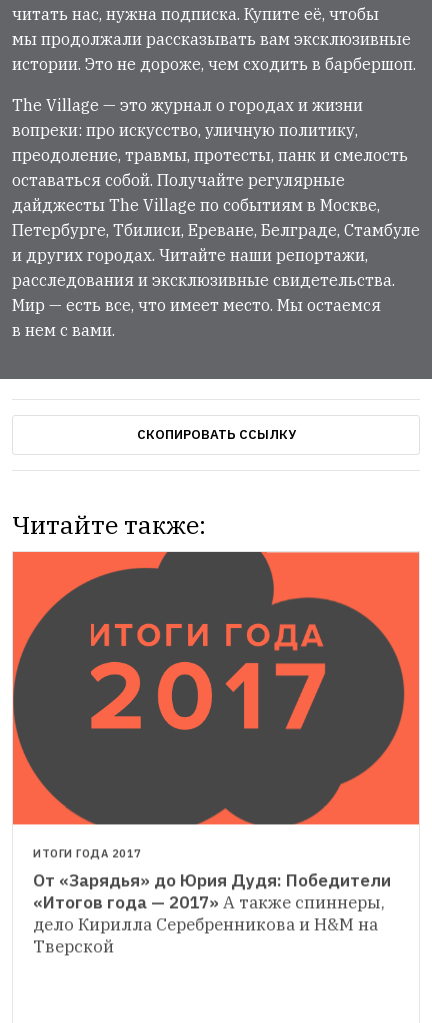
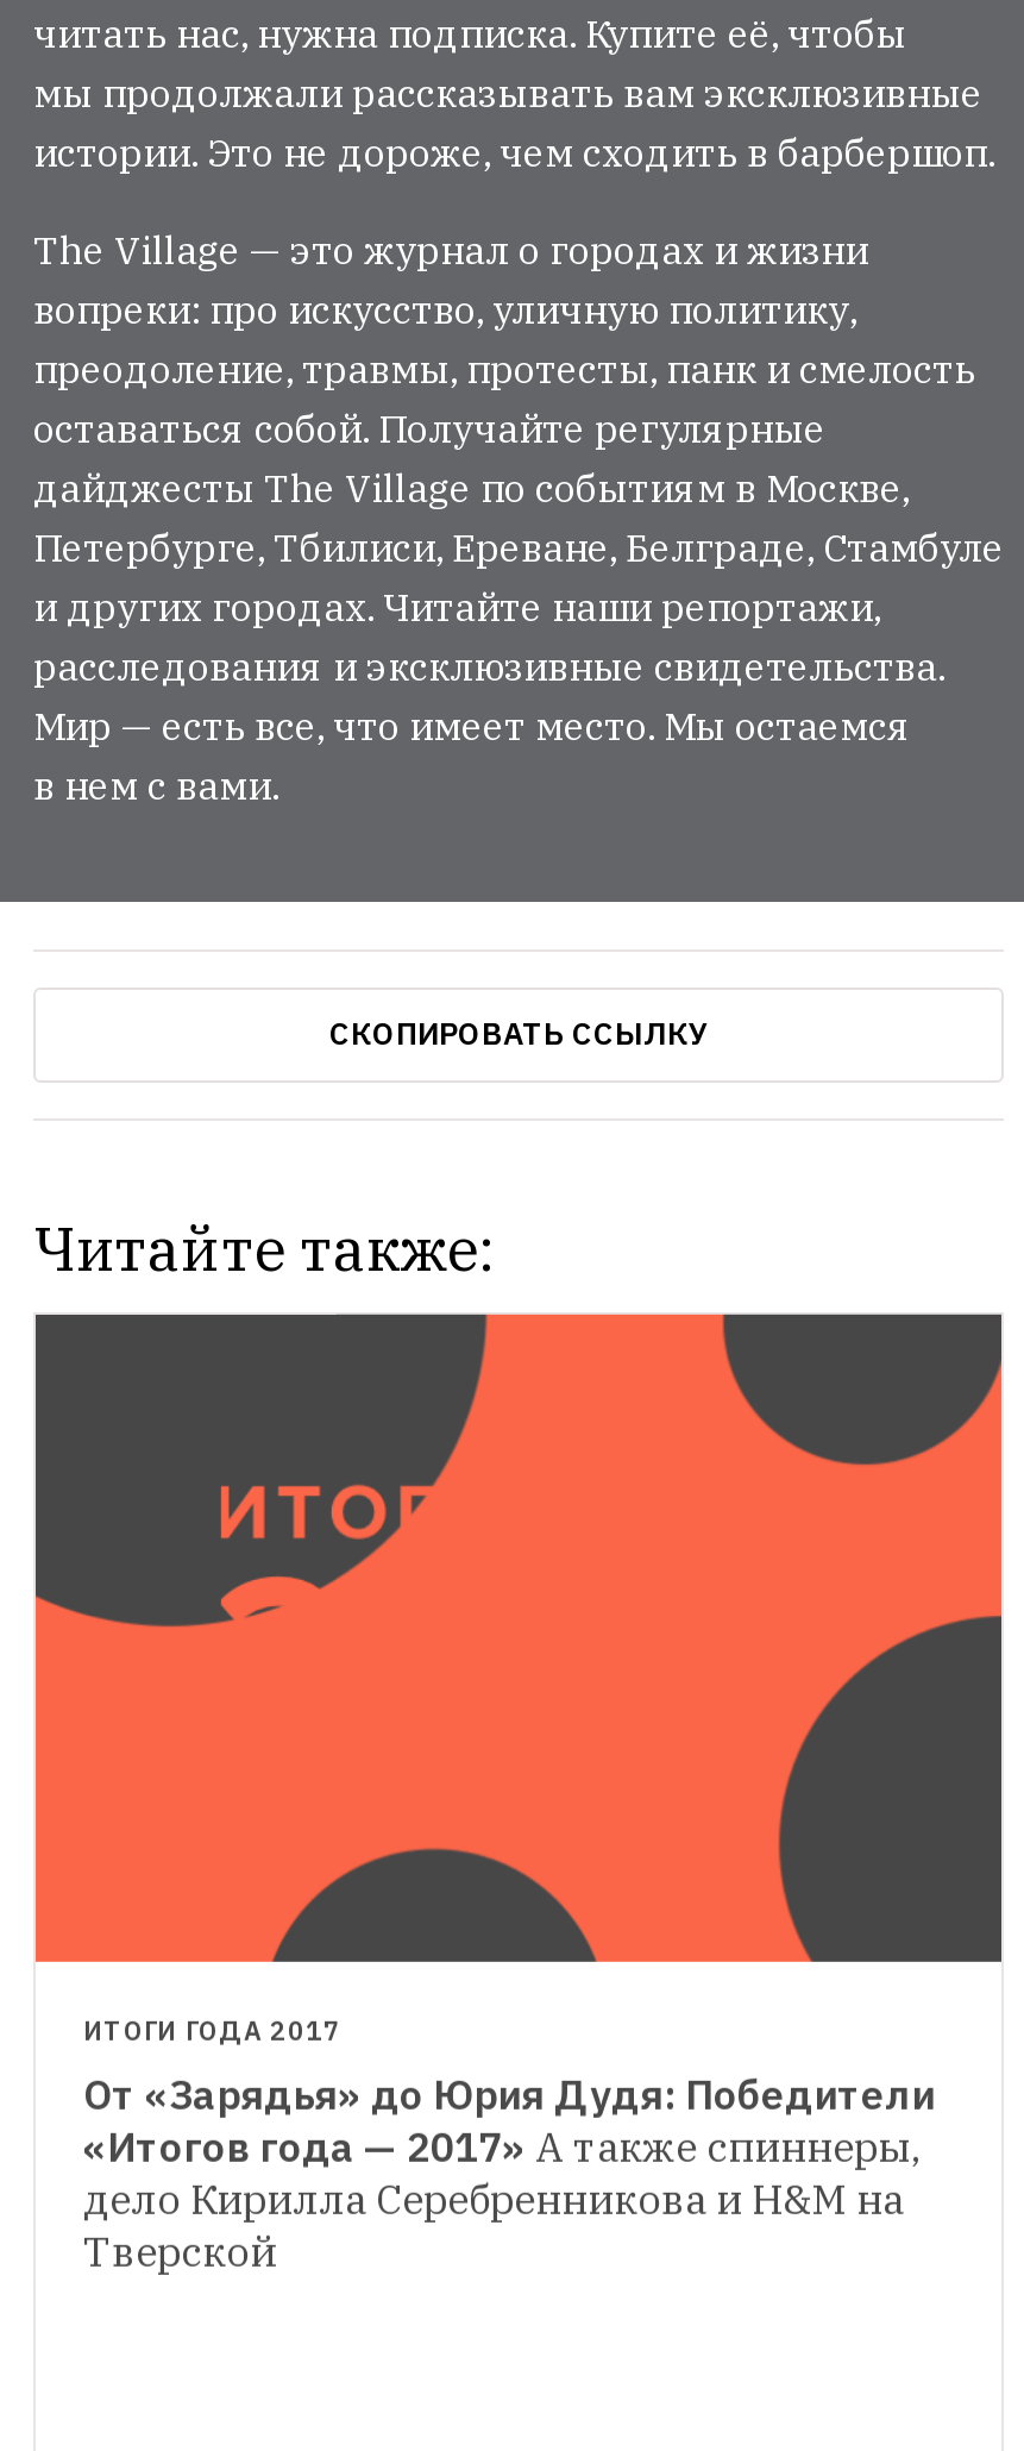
[12,551,420,826] [image] -> [33,1311,1004,1966] [image]

